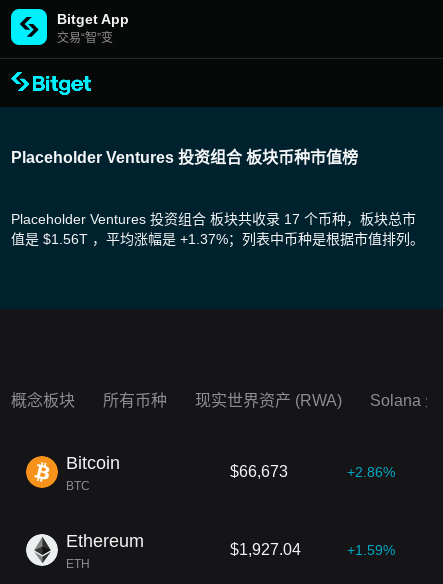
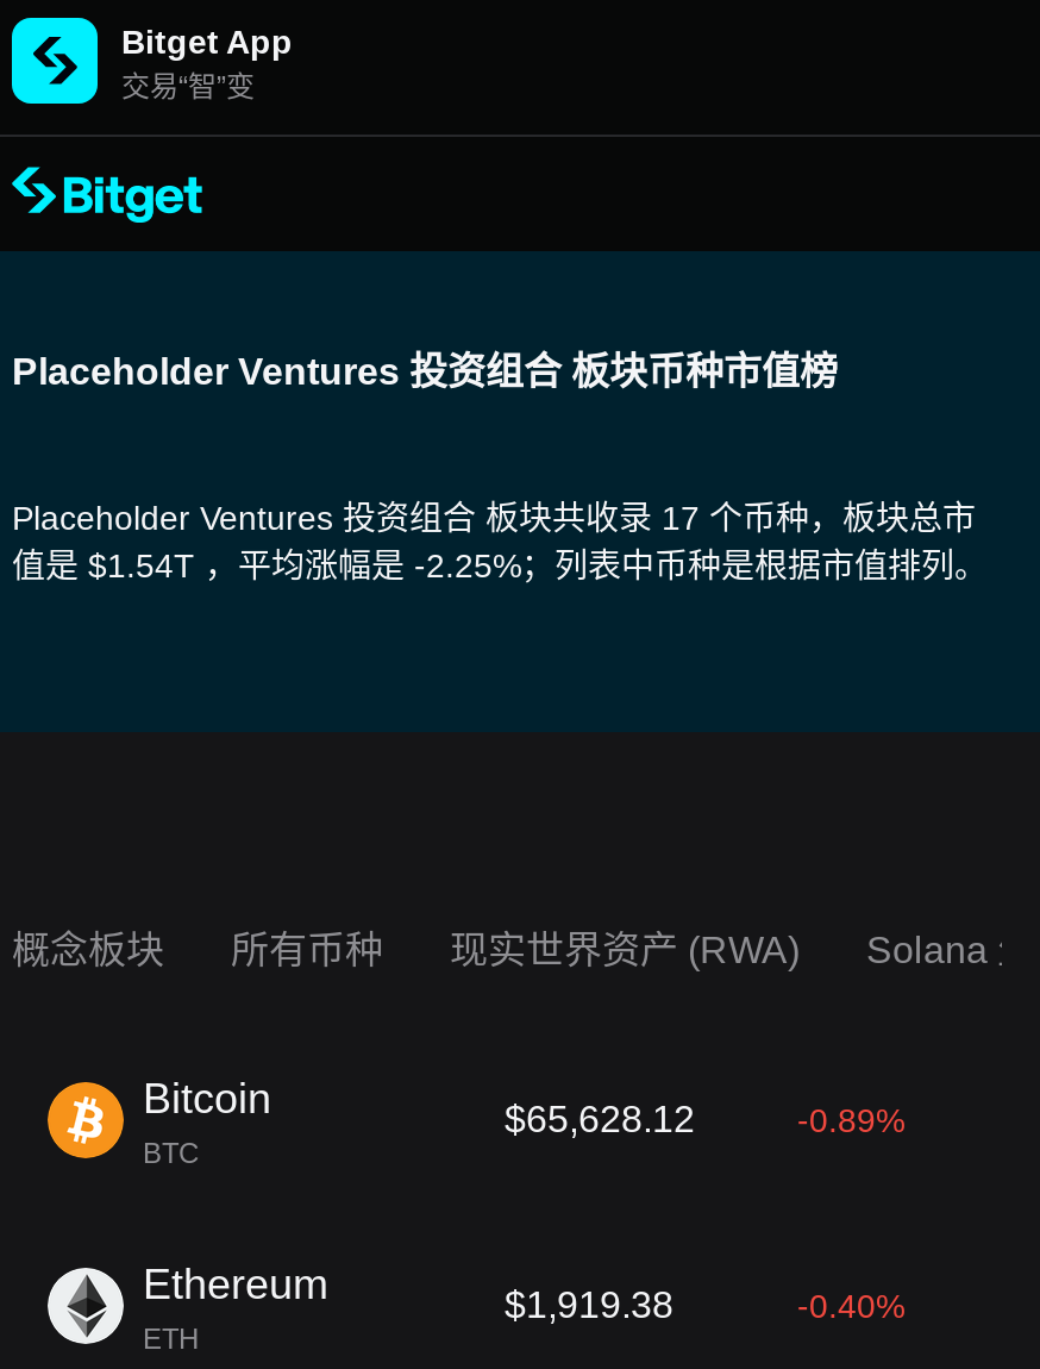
[11,231,424,247] 值是 $1.56T ，平均涨幅是 +1.37%；列表中币种是根据市值排列。 -> [12,546,988,585] 值是 $1.54T ，平均涨幅是 -2.25%；列表中币种是根据市值排列。
[230,463,288,480] $66,673 -> [505,1099,695,1139] $65,628.12
[347,464,395,480] +2.86% -> [797,1101,904,1139] -0.89%
[230,541,301,558] $1,927.04 -> [505,1284,674,1325] $1,919.38
[347,542,395,558] +1.59% -> [797,1287,904,1325] -0.40%

